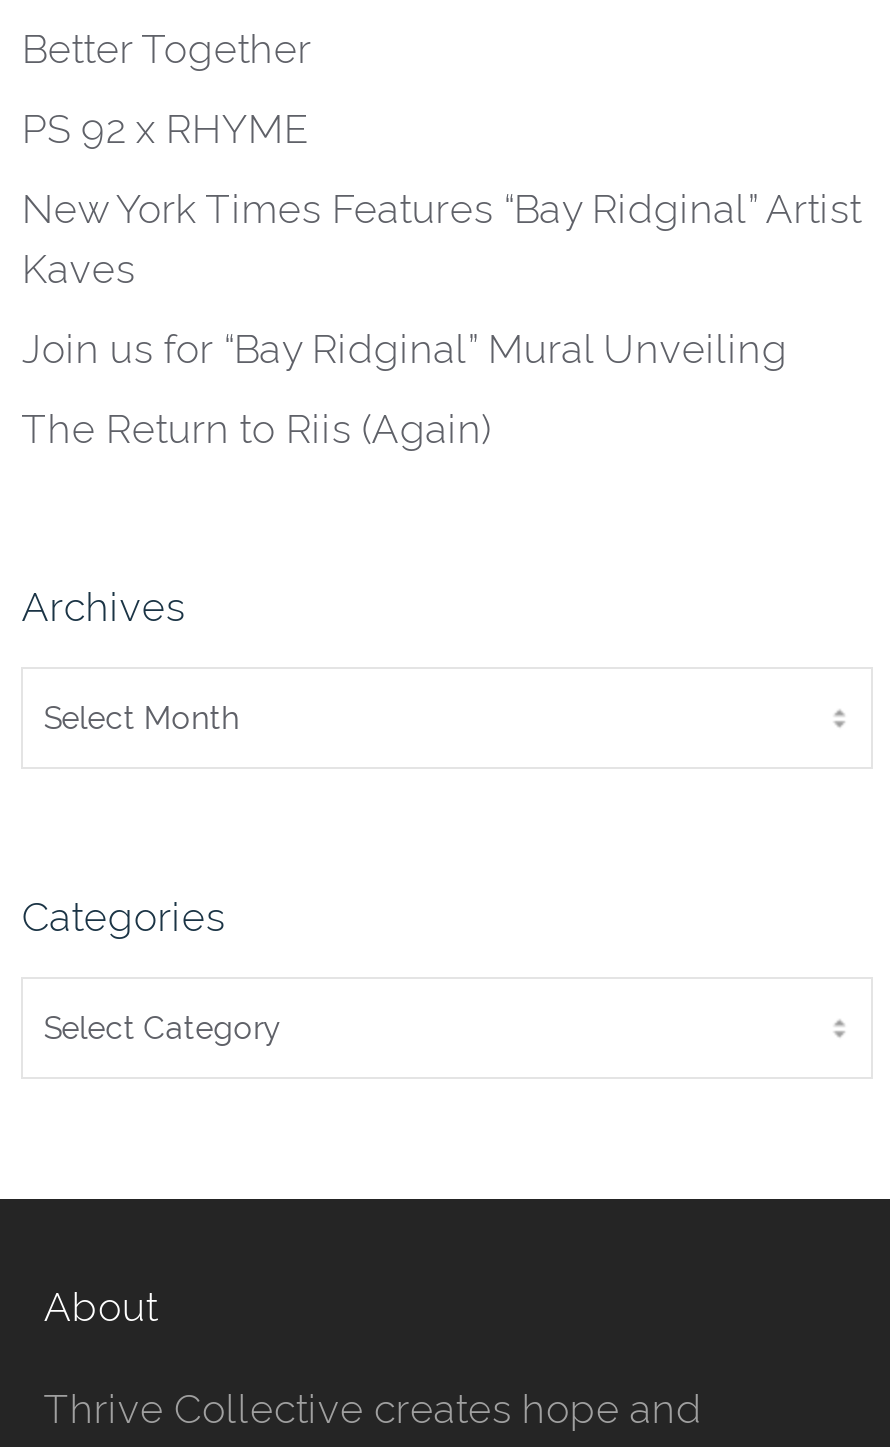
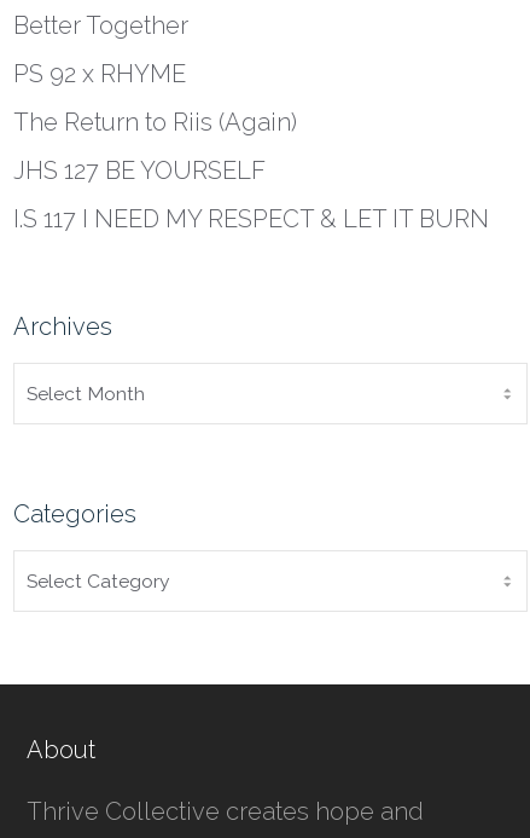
[21,184,861,372] New York Times Features “Bay Ridginal” Artist | Kaves | Join us for “Bay Ridginal” Mural Unveiling -> none
moved [21,404,491,452] -> [14,107,297,136]: The Return to Riis (Again)
none -> [14,156,489,233] JHS 127 BE YOURSELF | I.S 117 I NEED MY RESPECT & LET IT BURN

